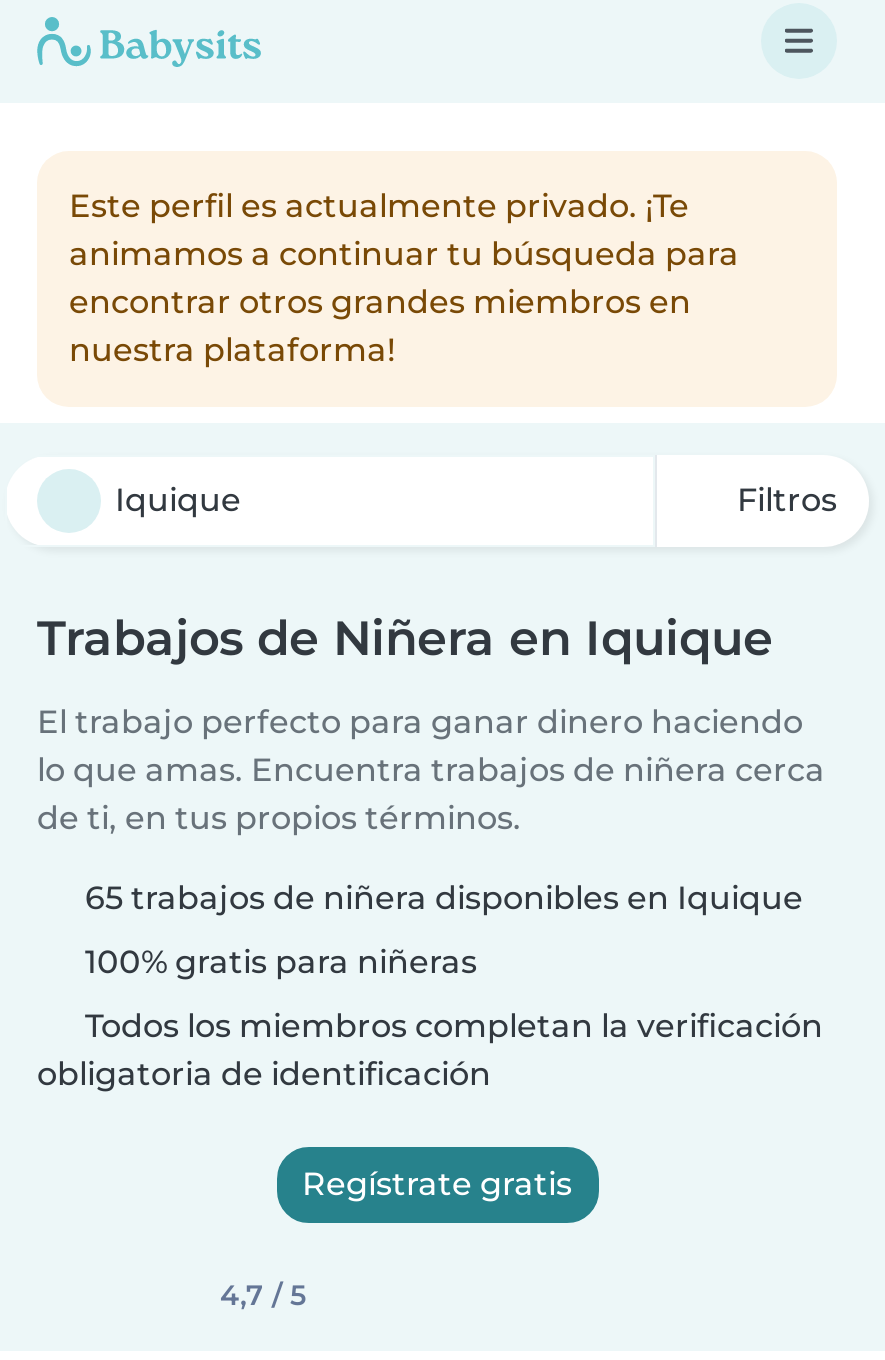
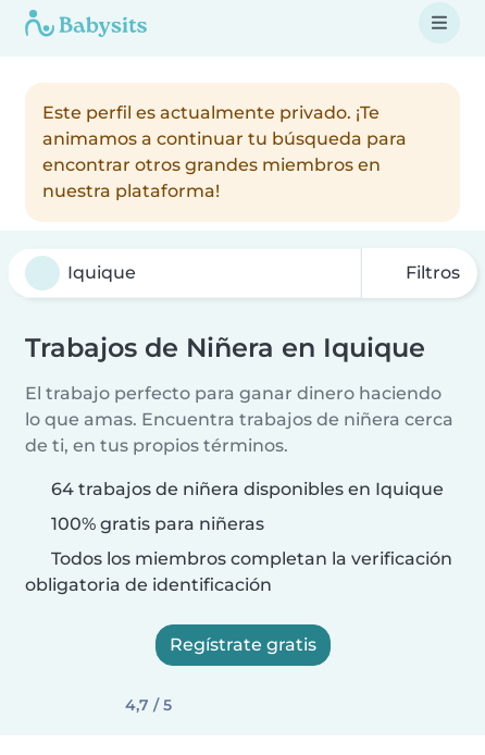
[85,879,803,917] 65 trabajos de niñera disponibles en Iquique -> [51,479,444,499] 64 trabajos de niñera disponibles en Iquique

